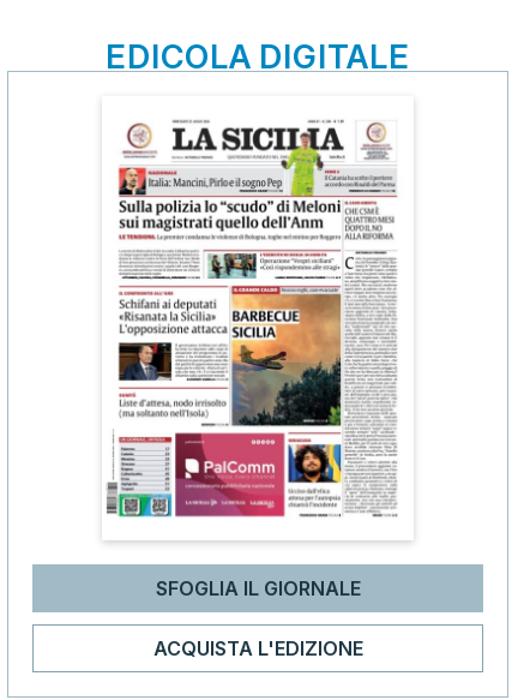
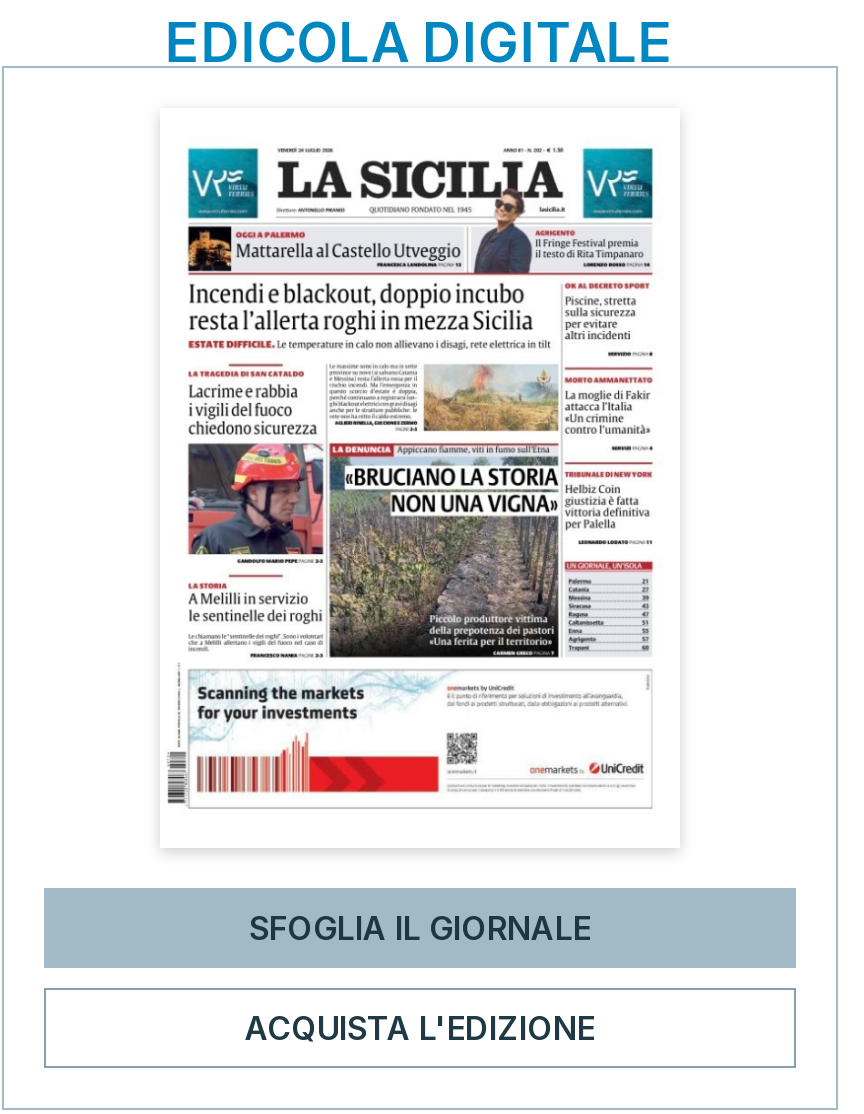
[109,120,397,517] [image] -> [174,146,654,808] [image]

